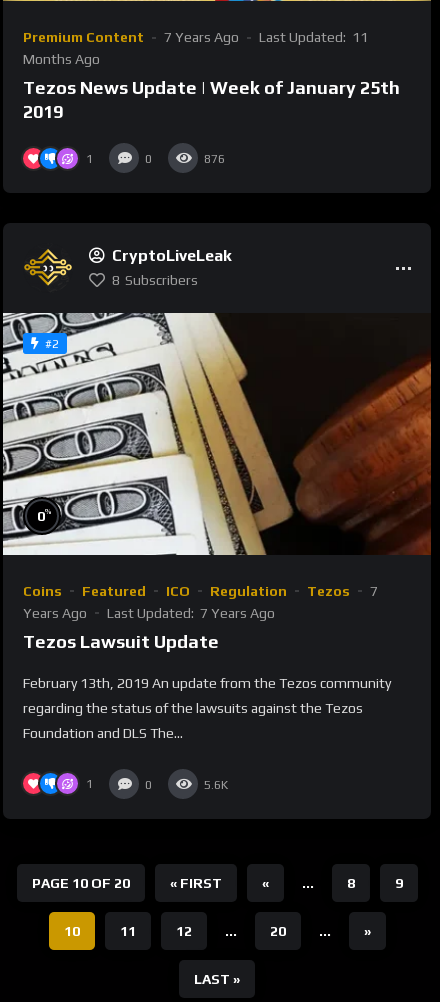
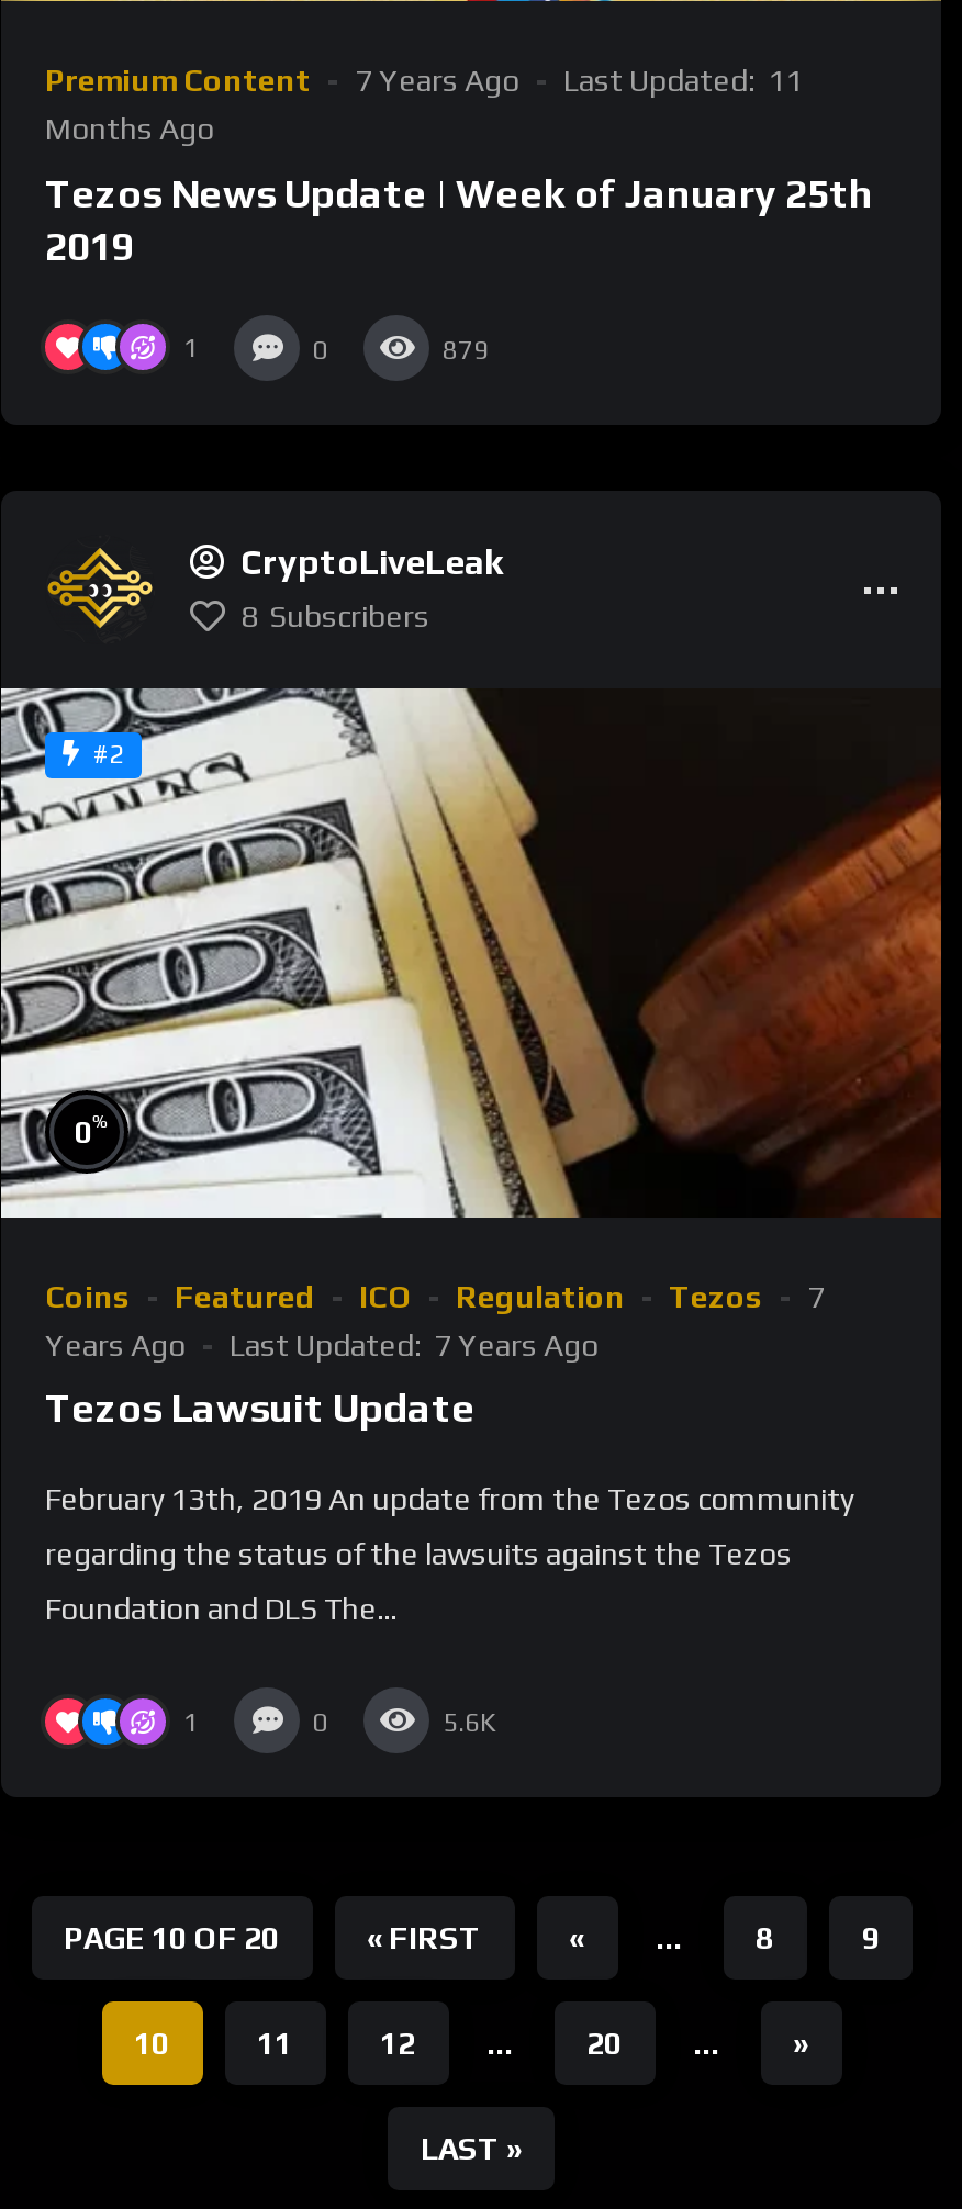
[204,152,225,166] 876 -> [443,334,489,365] 879

